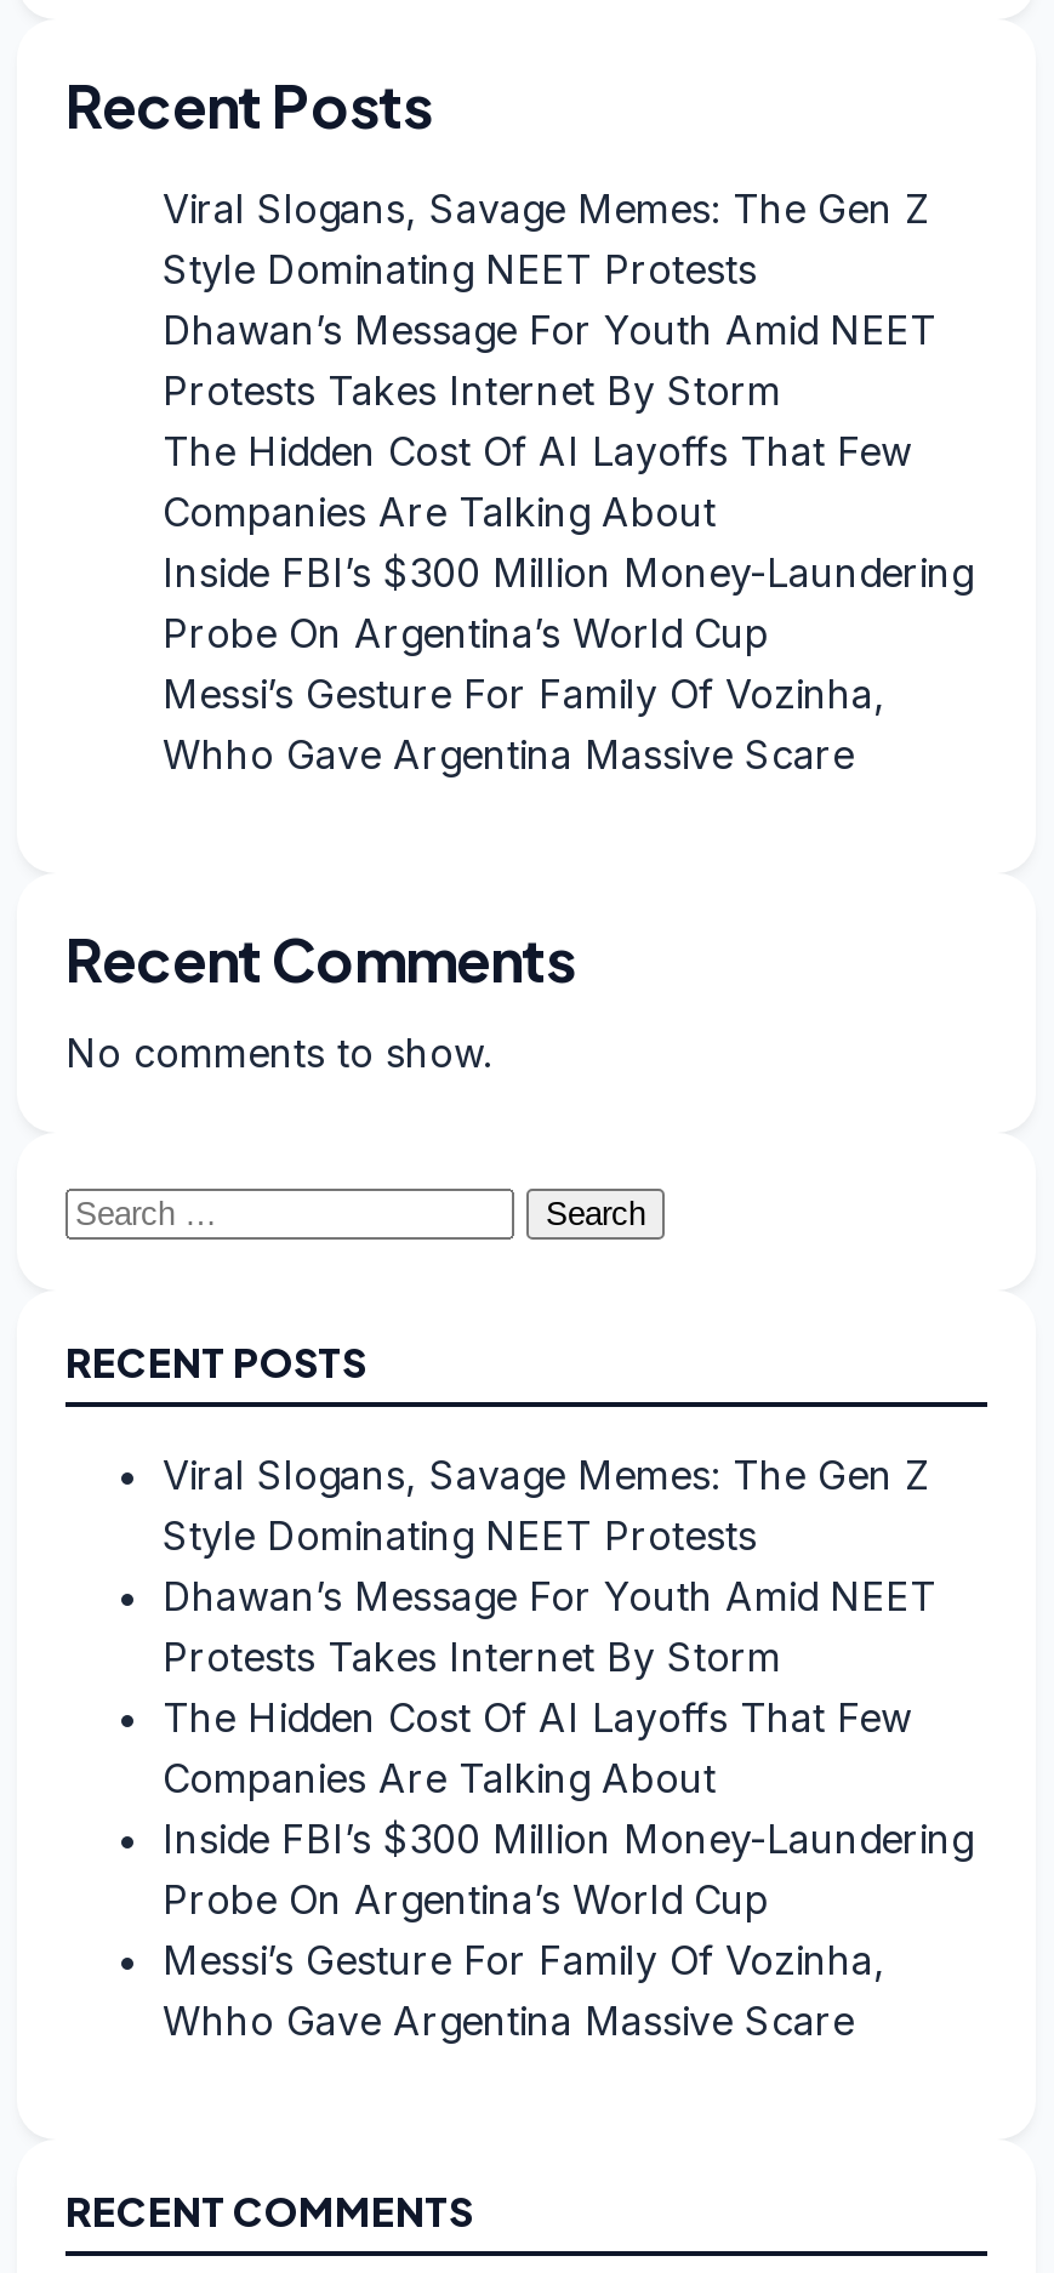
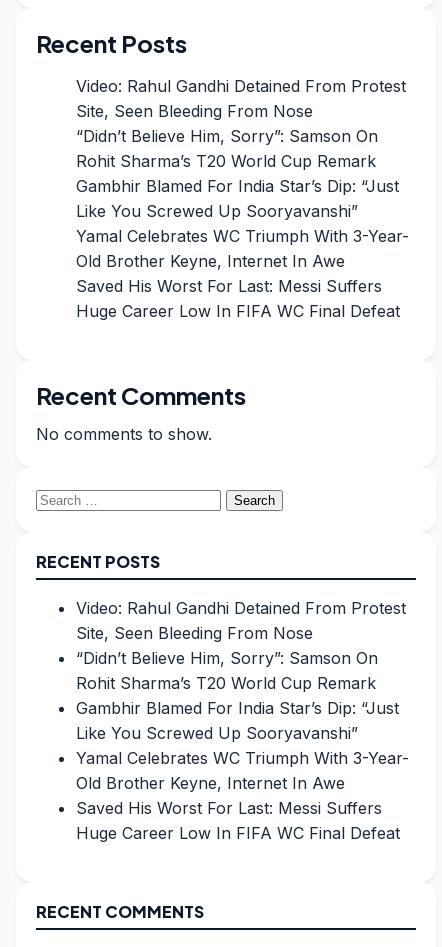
[163,183,973,778] Viral Slogans, Savage Memes: The Gen Z | Style Dominating NEET Protests | Dhawan’s Message For Youth Amid NEET | Protests Takes Internet By Storm | The Hidden Cost Of AI Layoffs That Few | Companies Are Talking About | Inside FBI’s $300 Million Money-Laundering | Probe On Argentina’s World Cup | Messi’s Gesture For Family Of Vozinha, | Whho Gave Argentina Massive Scare -> [76,76,409,321] Video: Rahul Gandhi Detained From Protest | Site, Seen Bleeding From Nose | “Didn’t Believe Him, Sorry”: Samson On | Rohit Sharma’s T20 World Cup Remark | Gambhir Blamed For India Star’s Dip: “Just | Like You Screwed Up Sooryavanshi” | Yamal Celebrates WC Triumph With 3-Year- | Old Brother Keyne, Internet In Awe | Saved His Worst For Last: Messi Suffers | Huge Career Low In FIFA WC Final Defeat
[163,1450,973,2044] Viral Slogans, Savage Memes: The Gen Z | Style Dominating NEET Protests | Dhawan’s Message For Youth Amid NEET | Protests Takes Internet By Storm | The Hidden Cost Of AI Layoffs That Few | Companies Are Talking About | Inside FBI’s $300 Million Money-Laundering | Probe On Argentina’s World Cup | Messi’s Gesture For Family Of Vozinha, | Whho Gave Argentina Massive Scare -> [76,598,409,843] Video: Rahul Gandhi Detained From Protest | Site, Seen Bleeding From Nose | “Didn’t Believe Him, Sorry”: Samson On | Rohit Sharma’s T20 World Cup Remark | Gambhir Blamed For India Star’s Dip: “Just | Like You Screwed Up Sooryavanshi” | Yamal Celebrates WC Triumph With 3-Year- | Old Brother Keyne, Internet In Awe | Saved His Worst For Last: Messi Suffers | Huge Career Low In FIFA WC Final Defeat

